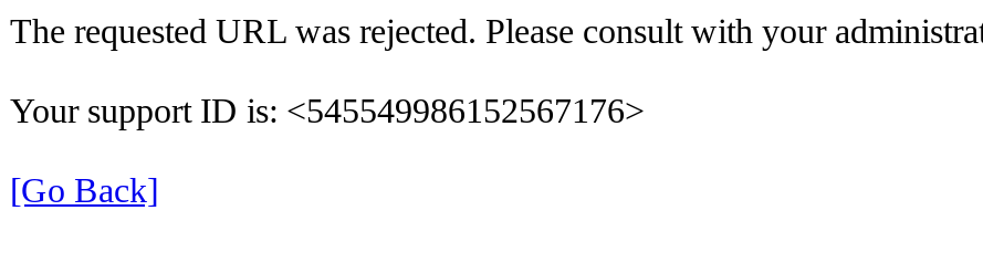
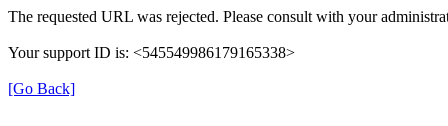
[10,92,645,129] Your support ID is: <545549986152567176> -> [8,44,295,61] Your support ID is: <545549986179165338>

